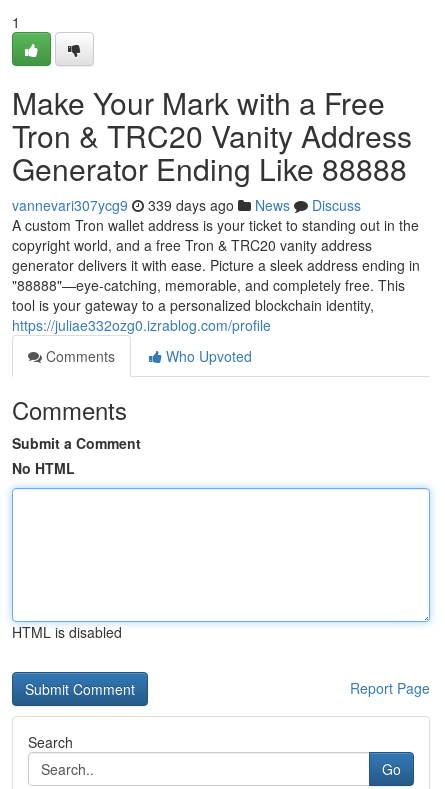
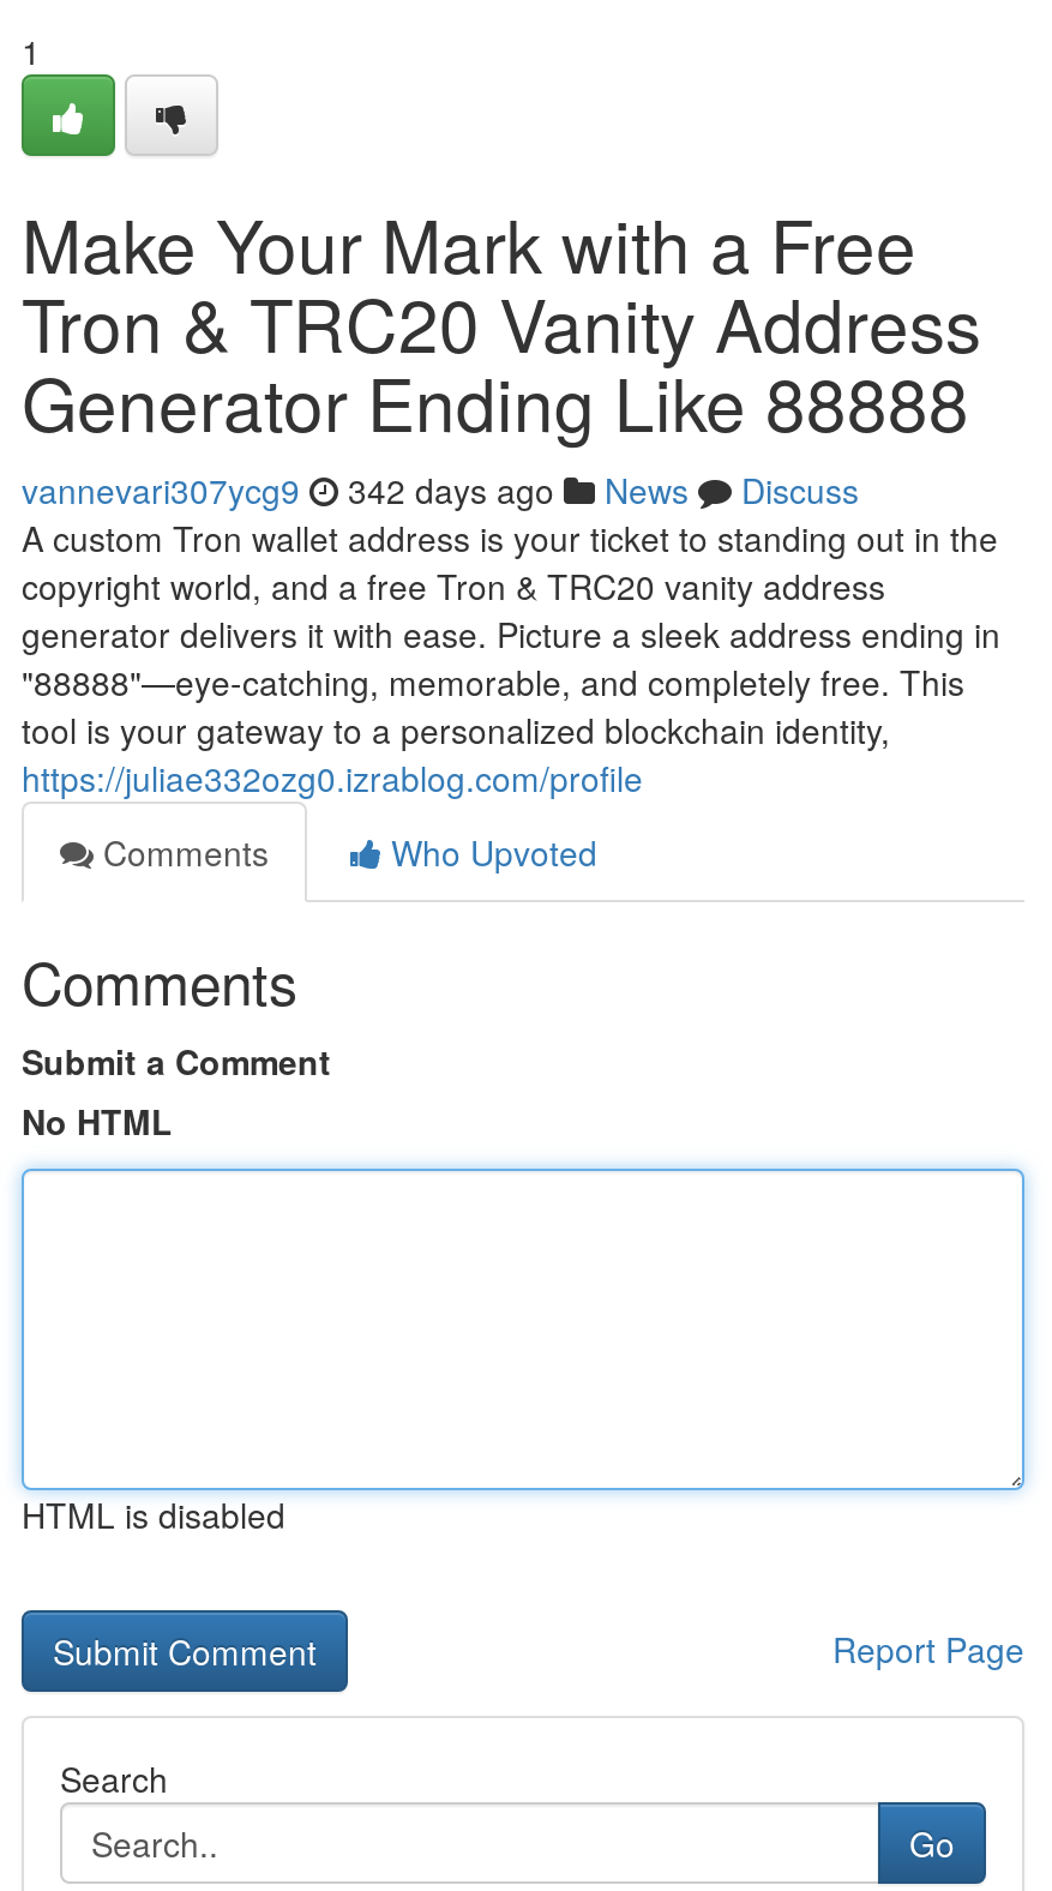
[12,195,361,215] vannevari307ycg9 339 days ago News Discuss -> [22,466,859,514] vannevari307ycg9 342 days ago News Discuss

